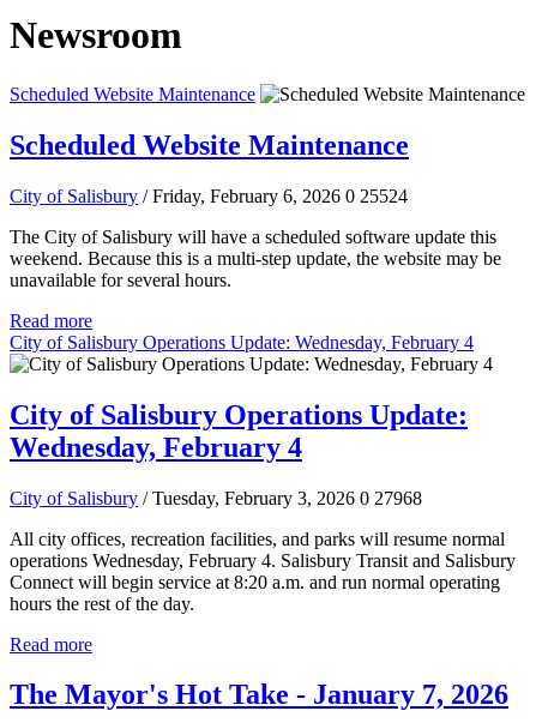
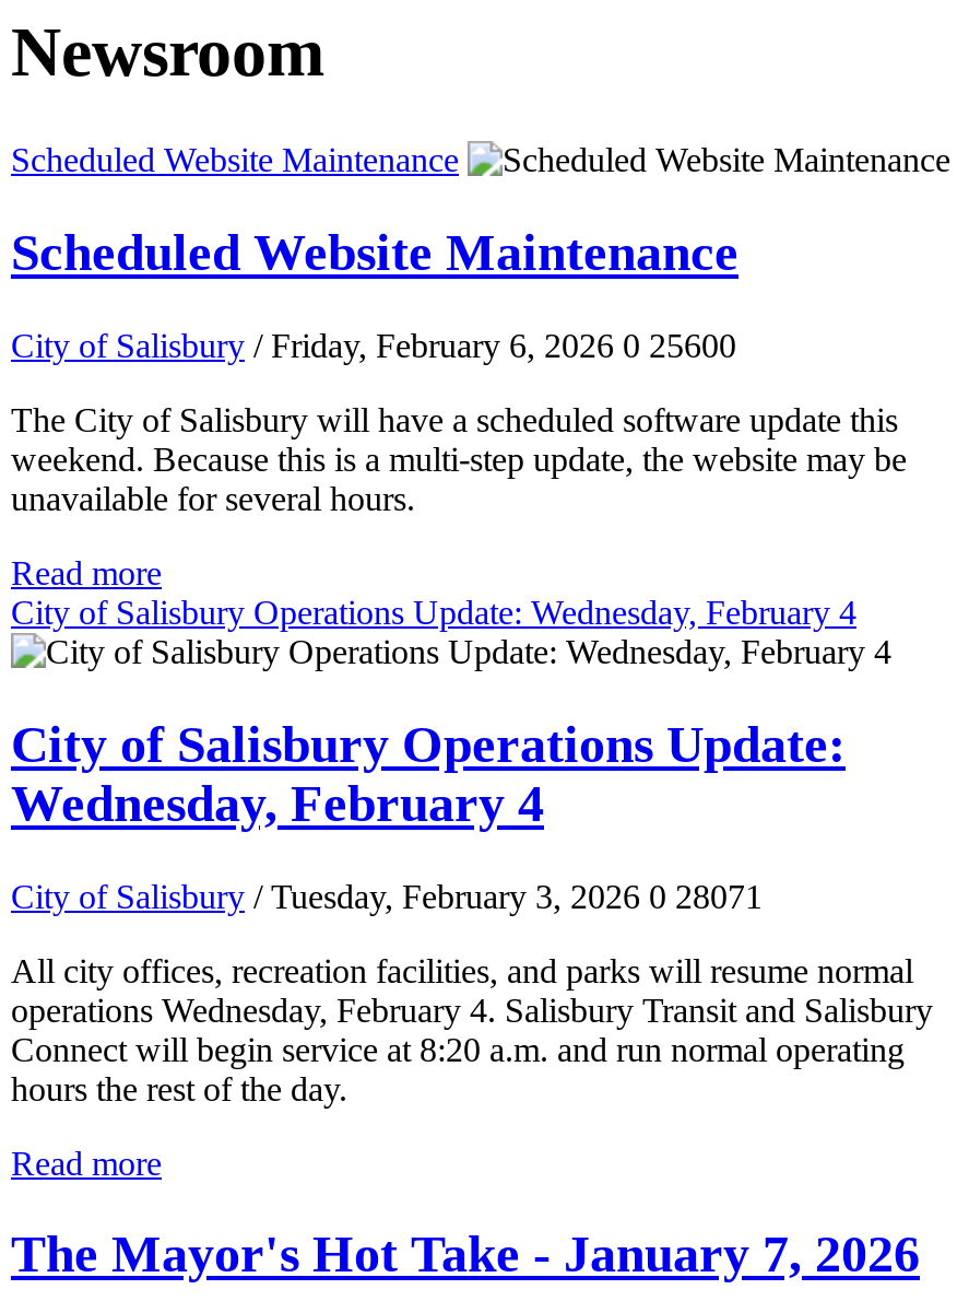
[10,185,408,206] City of Salisbury / Friday, February 6, 2026 0 25524 -> [11,326,736,363] City of Salisbury / Friday, February 6, 2026 0 25600
[10,487,422,508] City of Salisbury / Tuesday, February 3, 2026 0 27968 -> [11,877,763,914] City of Salisbury / Tuesday, February 3, 2026 0 28071

